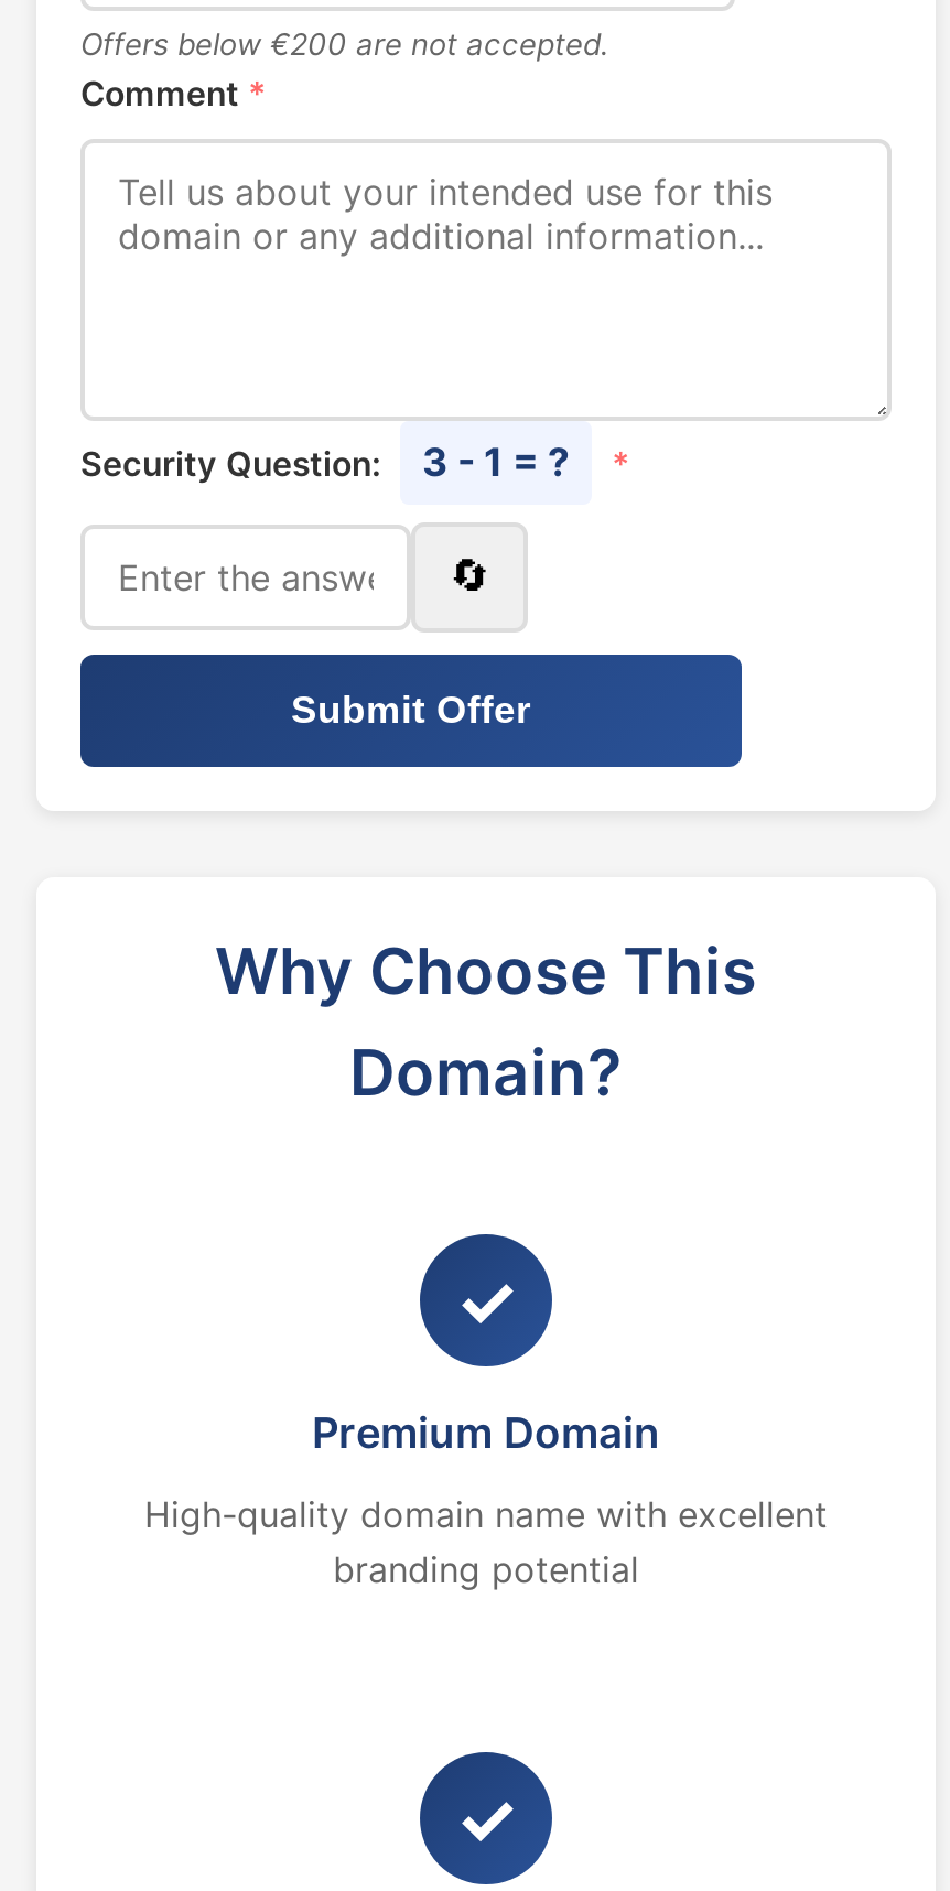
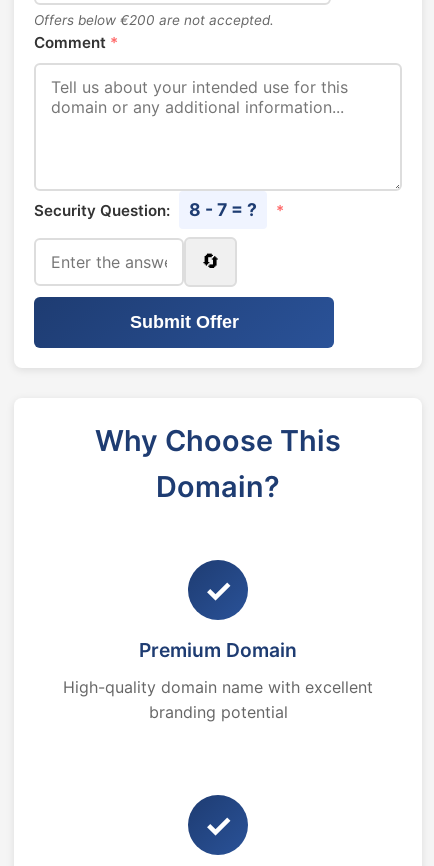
[422,439,570,485] 3 - 1 = ? -> [189,199,257,220] 8 - 7 = ?

